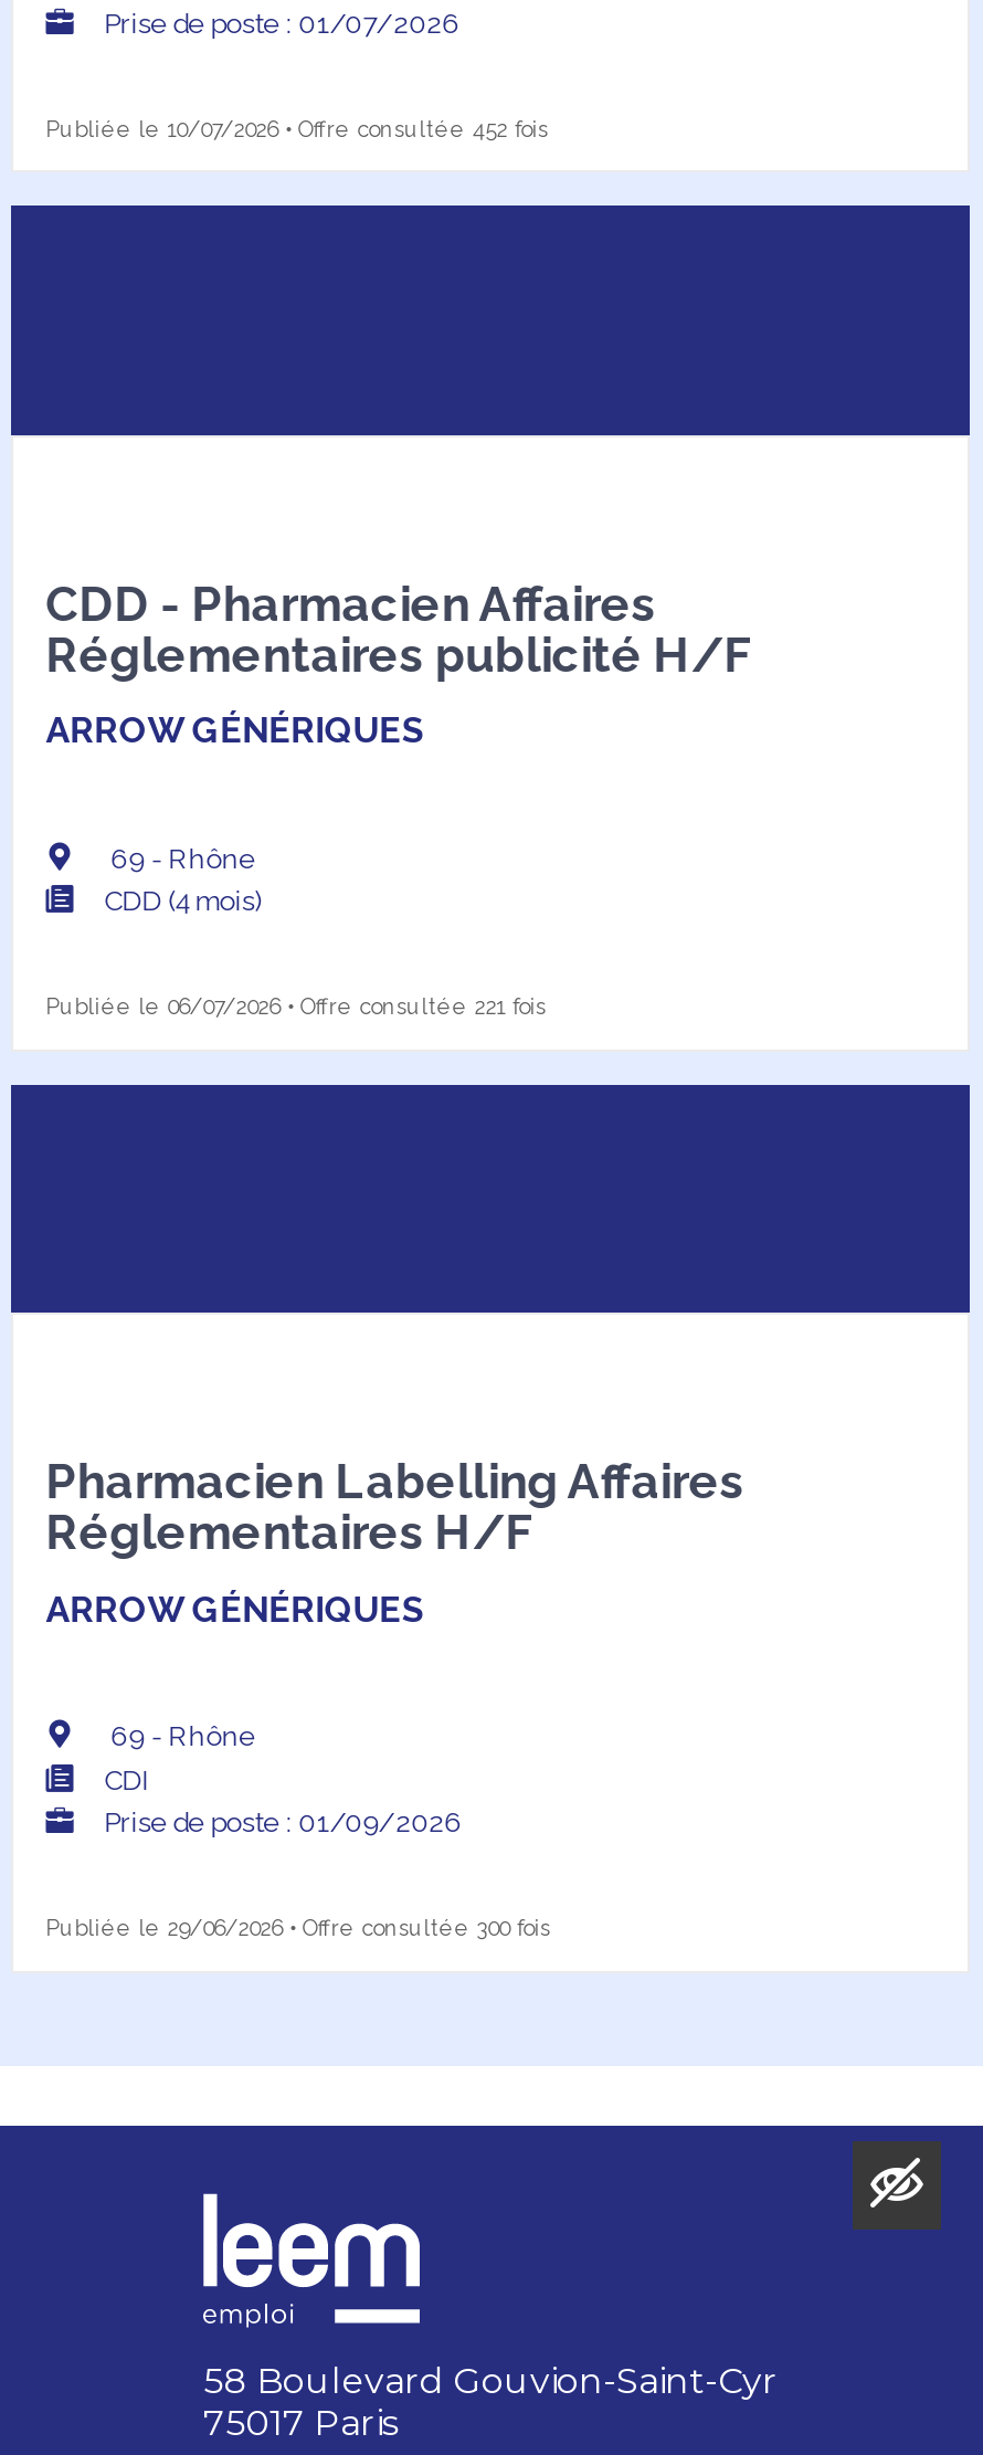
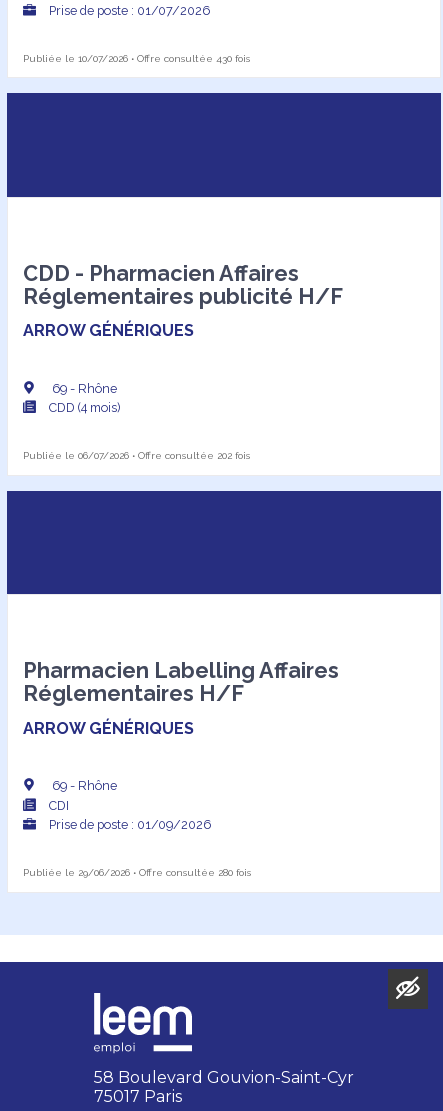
[46,117,547,141] Publiée le 10/07/2026 • Offre consultée 452 fois -> [23,53,250,64] Publiée le 10/07/2026 • Offre consultée 430 fois
[46,995,545,1020] Publiée le 06/07/2026 • Offre consultée 221 fois -> [23,450,250,461] Publiée le 06/07/2026 • Offre consultée 202 fois
[46,1917,550,1941] Publiée le 29/06/2026 • Offre consultée 300 fois -> [23,867,251,878] Publiée le 29/06/2026 • Offre consultée 280 fois

